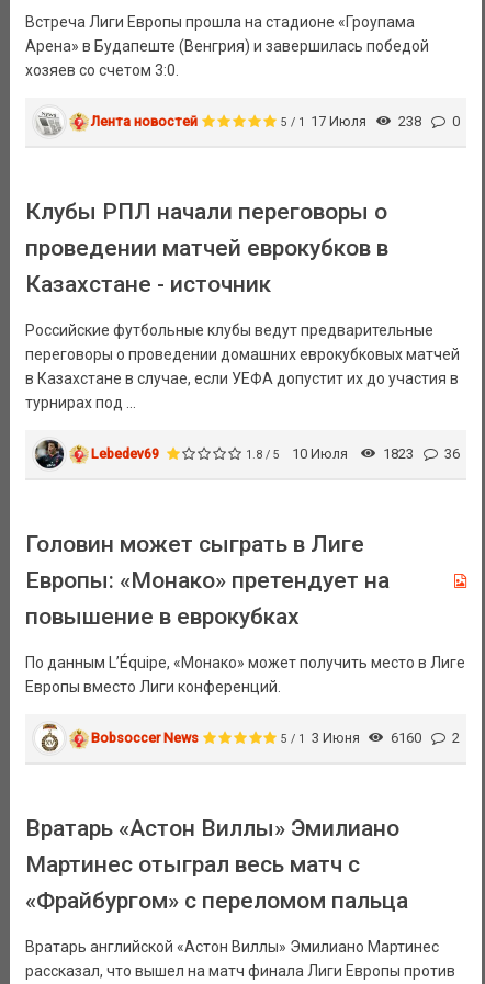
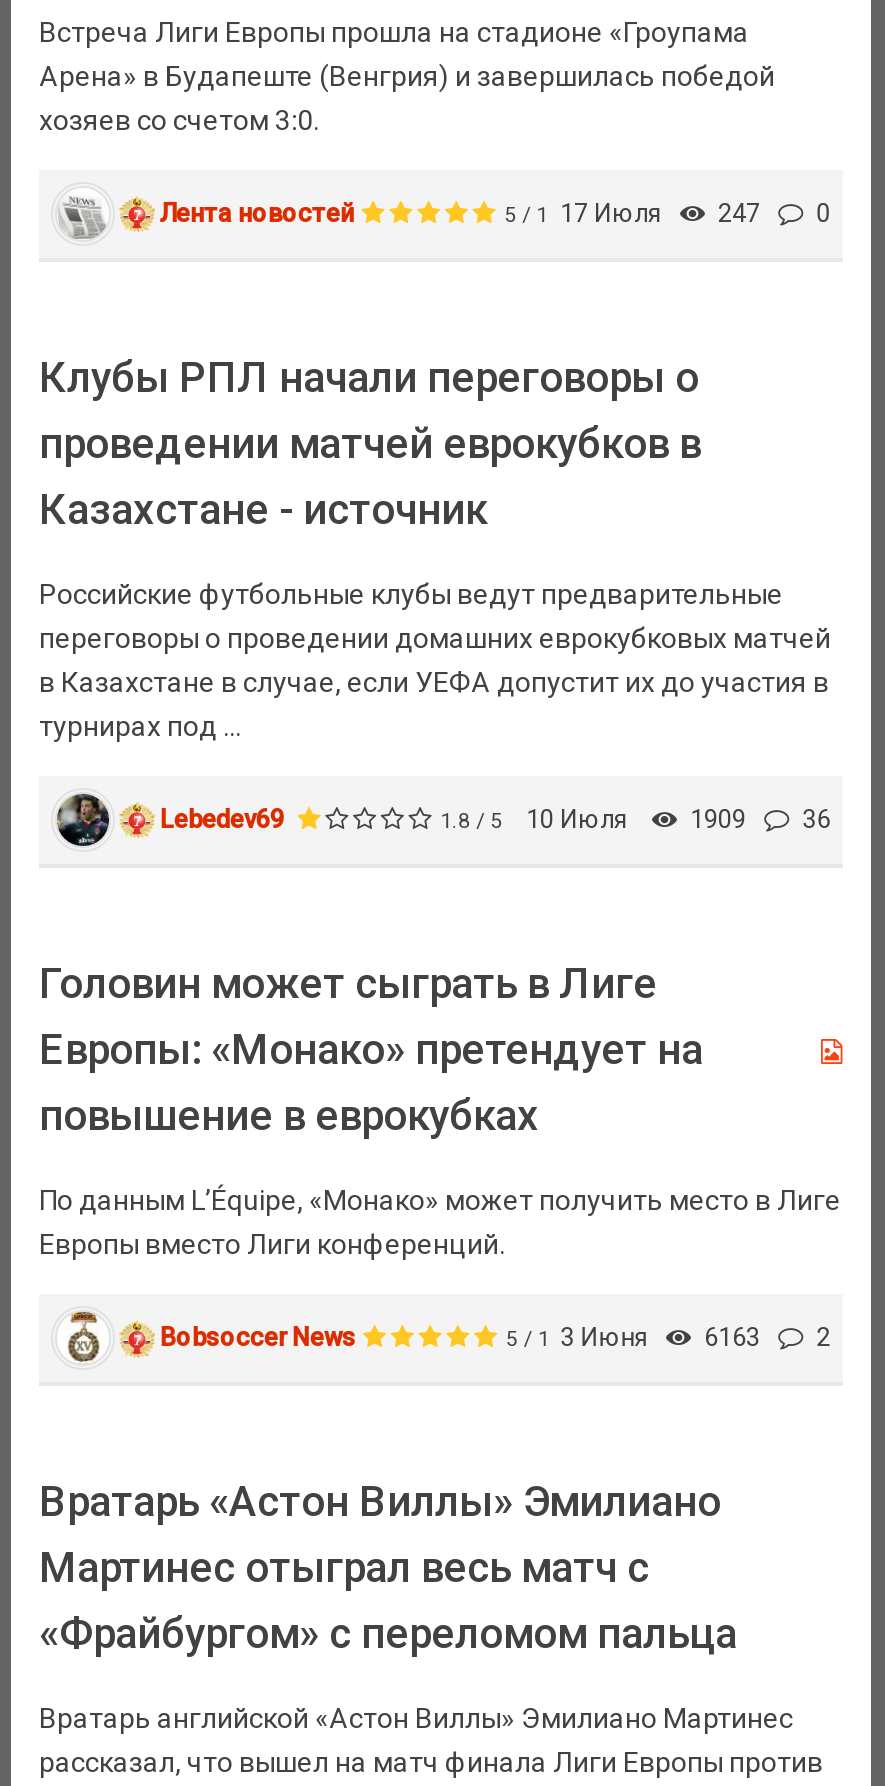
[280,113,459,129] 5 / 1 17 Июля 238 0 -> [504,198,830,228] 5 / 1 17 Июля 247 0
[382,445,459,462] 1823 36 -> [690,804,830,834] 1909 36
[390,730,424,746] 6160 -> [704,1322,766,1352] 6163

